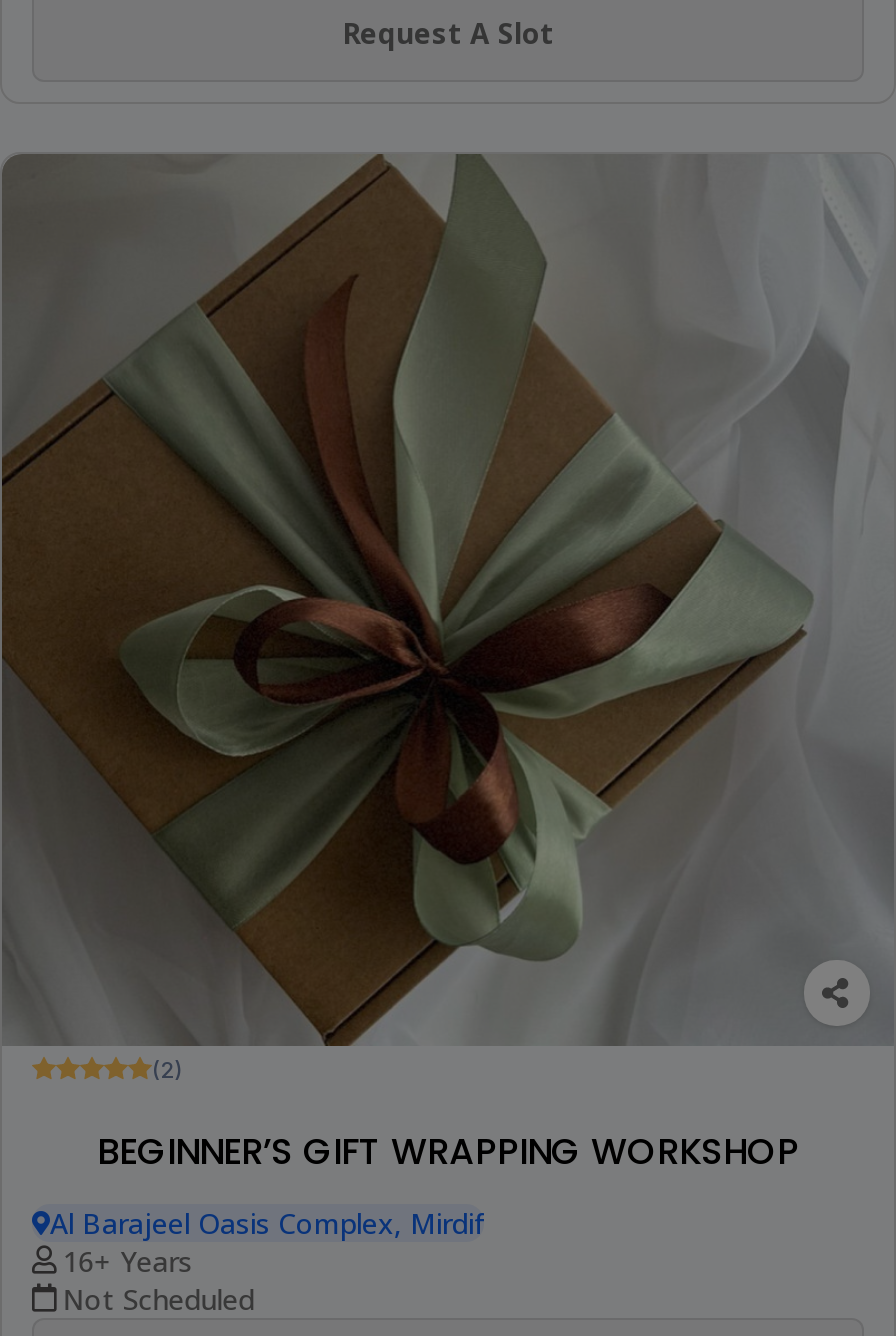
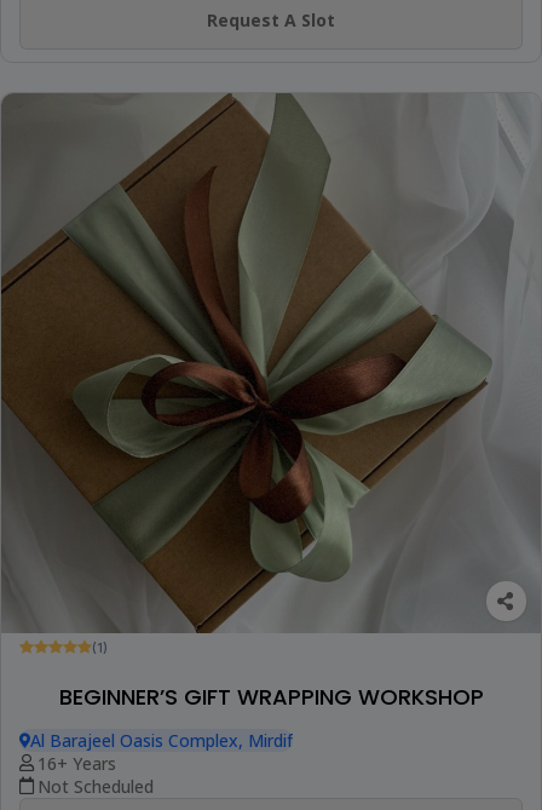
[152,1057,182,1085] (2) -> [92,640,108,657] (1)

